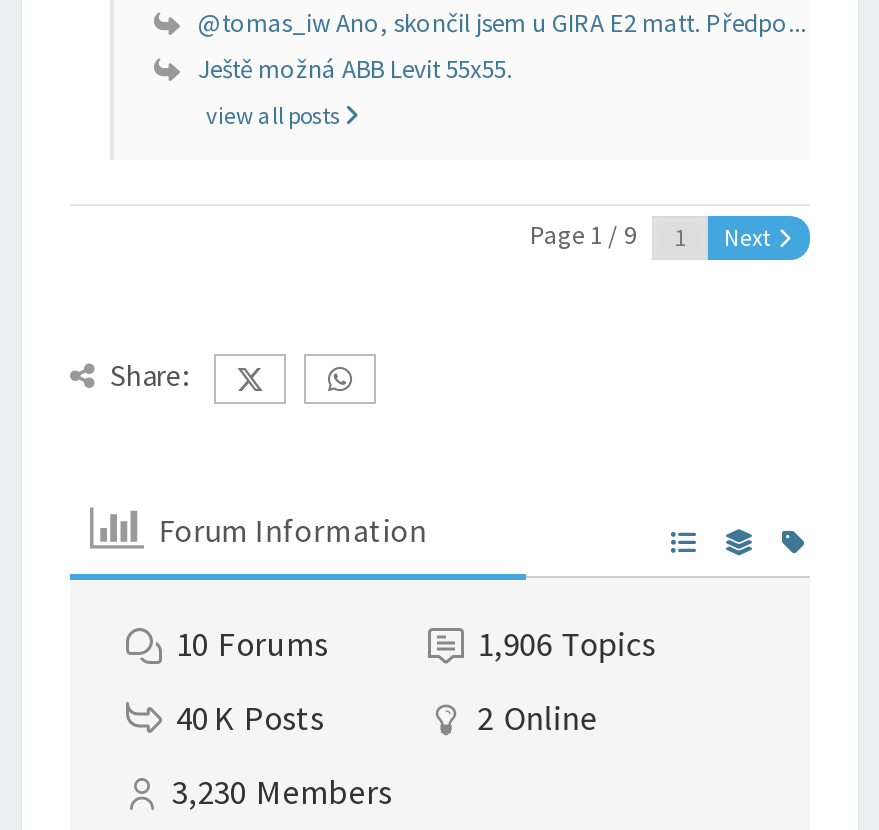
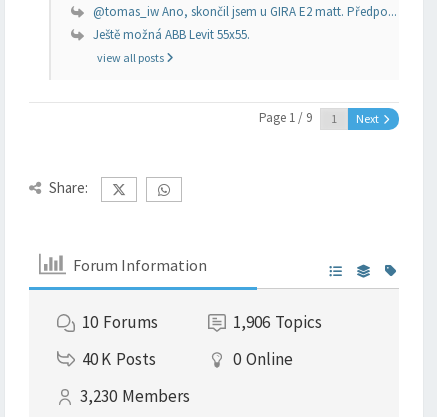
[477,696,597,740] 2 Online -> [233,348,293,370] 0 Online

